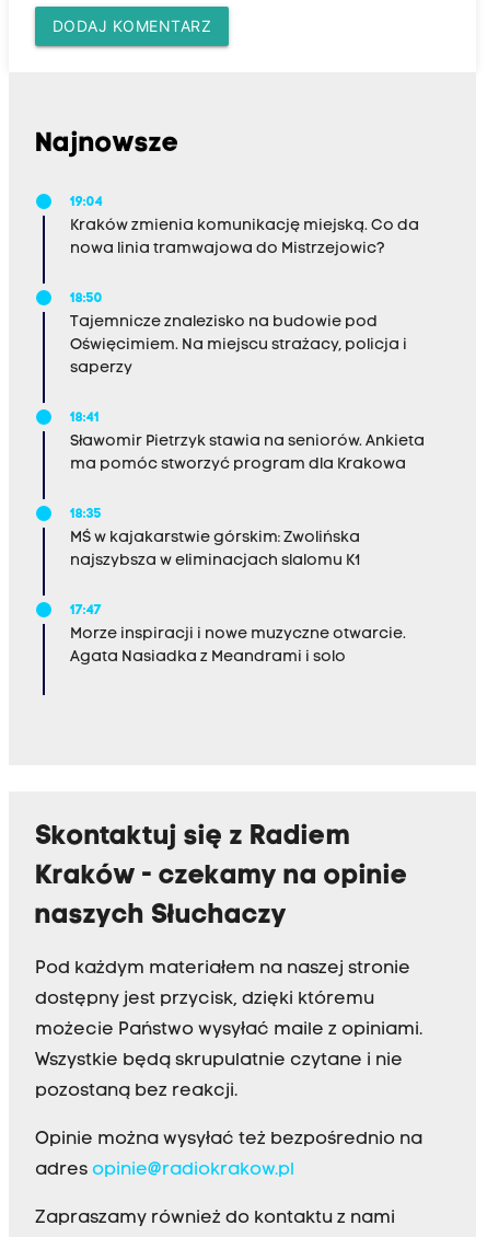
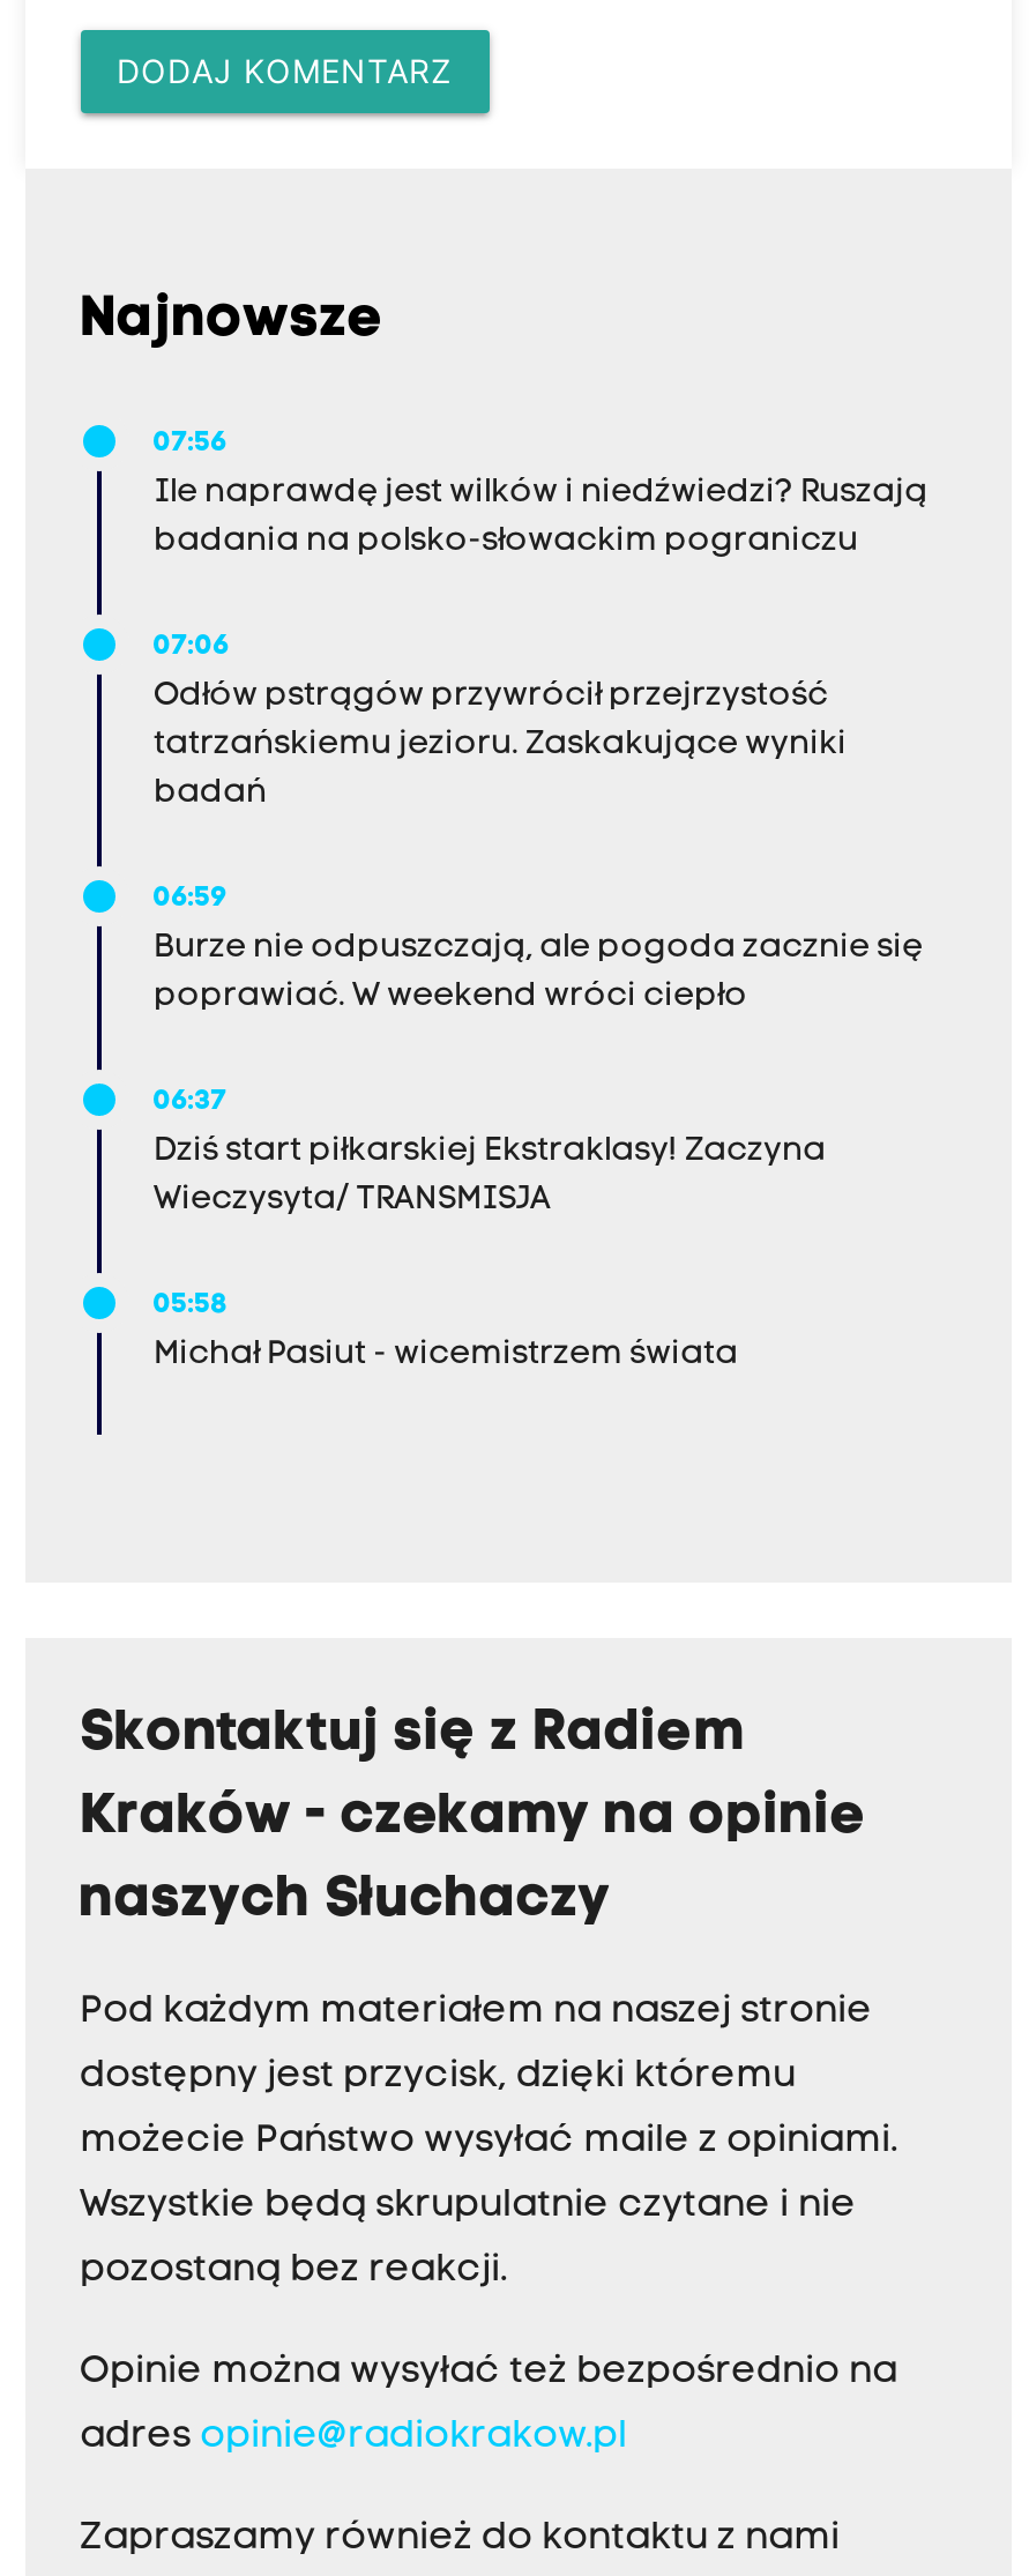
[69,196,102,209] 19:04 -> [154,429,228,457] 07:56
[69,218,419,257] Kraków zmienia komunikację miejską. Co da | nowa linia tramwajowa do Mistrzejowic? -> [154,475,927,558] Ile naprawdę jest wilków i niedźwiedzi? Ruszają | badania na polsko-słowackim pograniczu
[69,292,102,305] 18:50 -> [154,632,230,660] 07:06
[69,314,407,376] Tajemnicze znalezisko na budowie pod | Oświęcimiem. Na miejscu strażacy, policja i | saperzy -> [154,679,847,810] Odłów pstrągów przywrócił przejrzystość | tatrzańskiemu jezioru. Zaskakujące wyniki | badań
[69,411,99,424] 18:41 -> [154,884,228,912] 06:59
[69,433,424,473] Sławomir Pietrzyk stawia na seniorów. Ankieta | ma pomóc stworzyć program dla Krakowa -> [154,930,923,1014] Burze nie odpuszczają, ale pogoda zacznie się | poprawiać. W weekend wróci ciepło
[69,508,101,521] 18:35 -> [154,1087,228,1115] 06:37
[69,530,360,569] MŚ w kajakarstwie górskim: Zwolińska | najszybsza w eliminacjach slalomu K1 -> [154,1134,826,1217] Dziś start piłkarskiej Ekstraklasy! Zaczyna | Wieczysyta/ TRANSMISJA
[69,604,101,617] 17:47 -> [154,1291,228,1318] 05:58
[69,626,405,665] Morze inspiracji i nowe muzyczne otwarcie. | Agata Nasiadka z Meandrami i solo -> [154,1337,738,1372] Michał Pasiut - wicemistrzem świata

